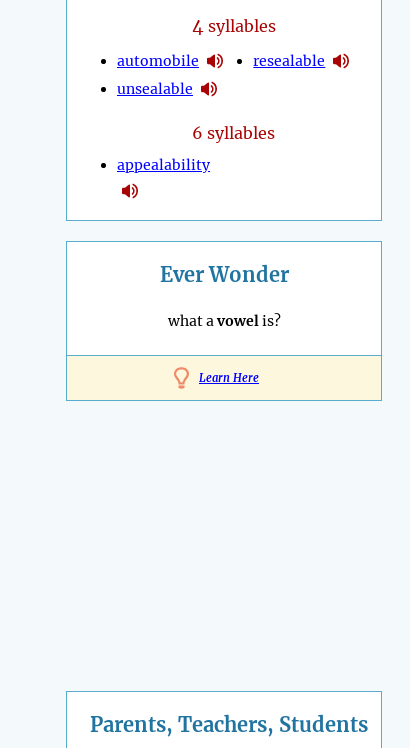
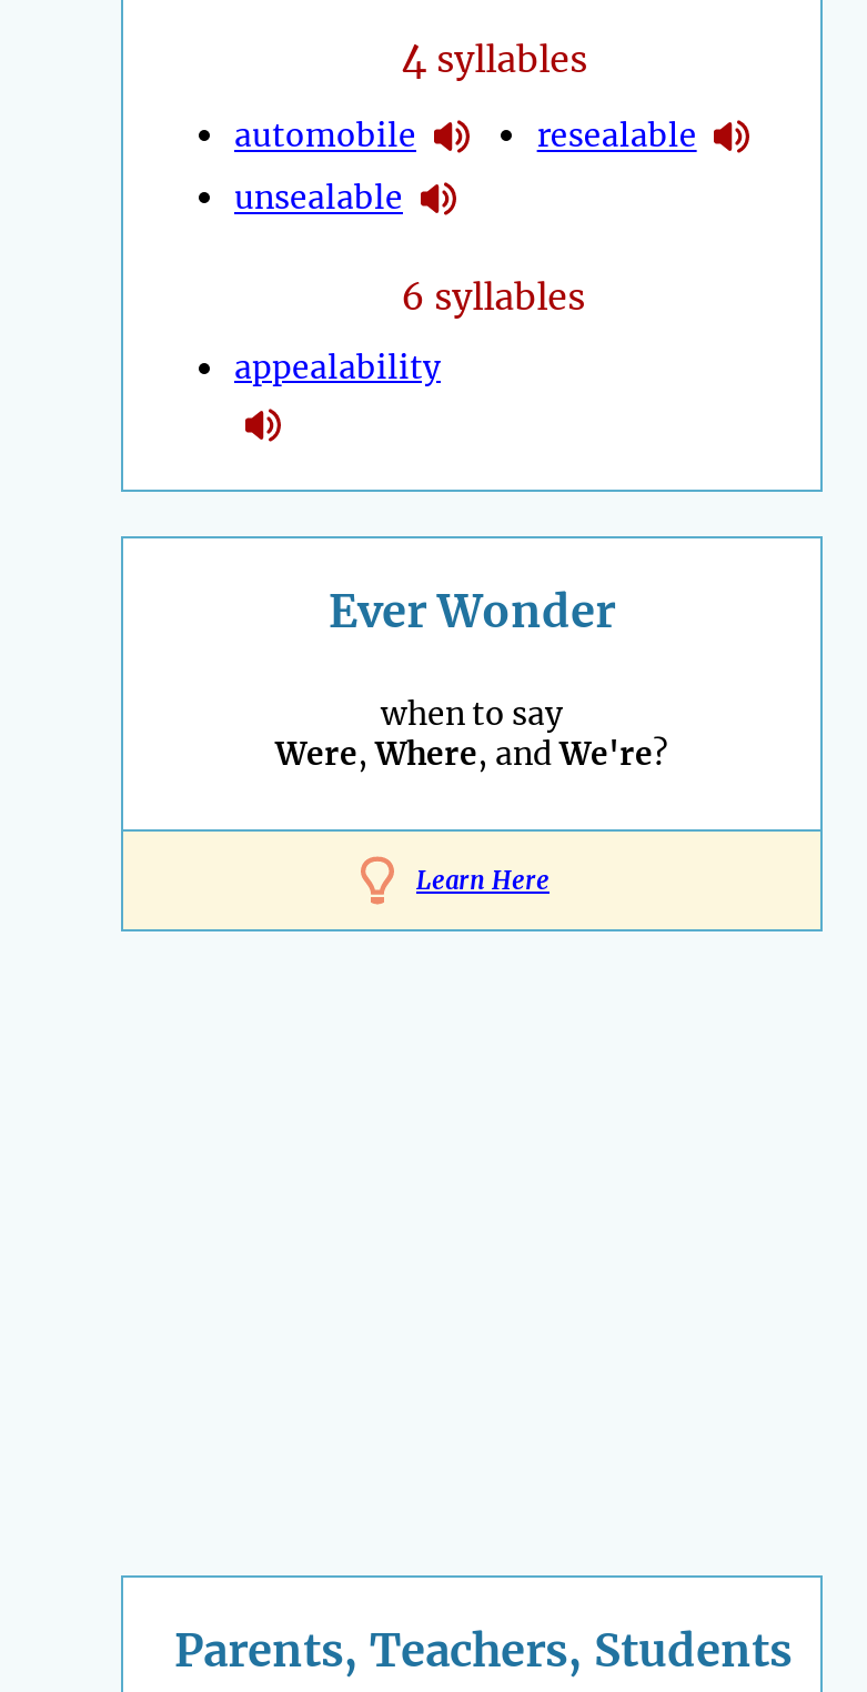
[167,312,280,330] what a vowel is? -> [275,693,668,773] when to say | Were, Where, andWe're?

